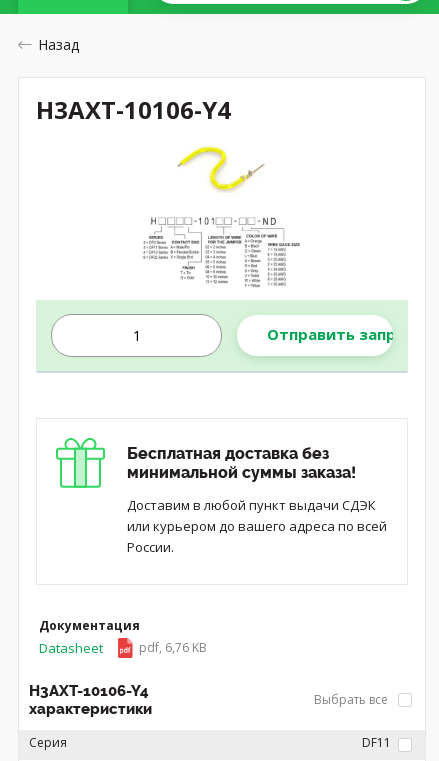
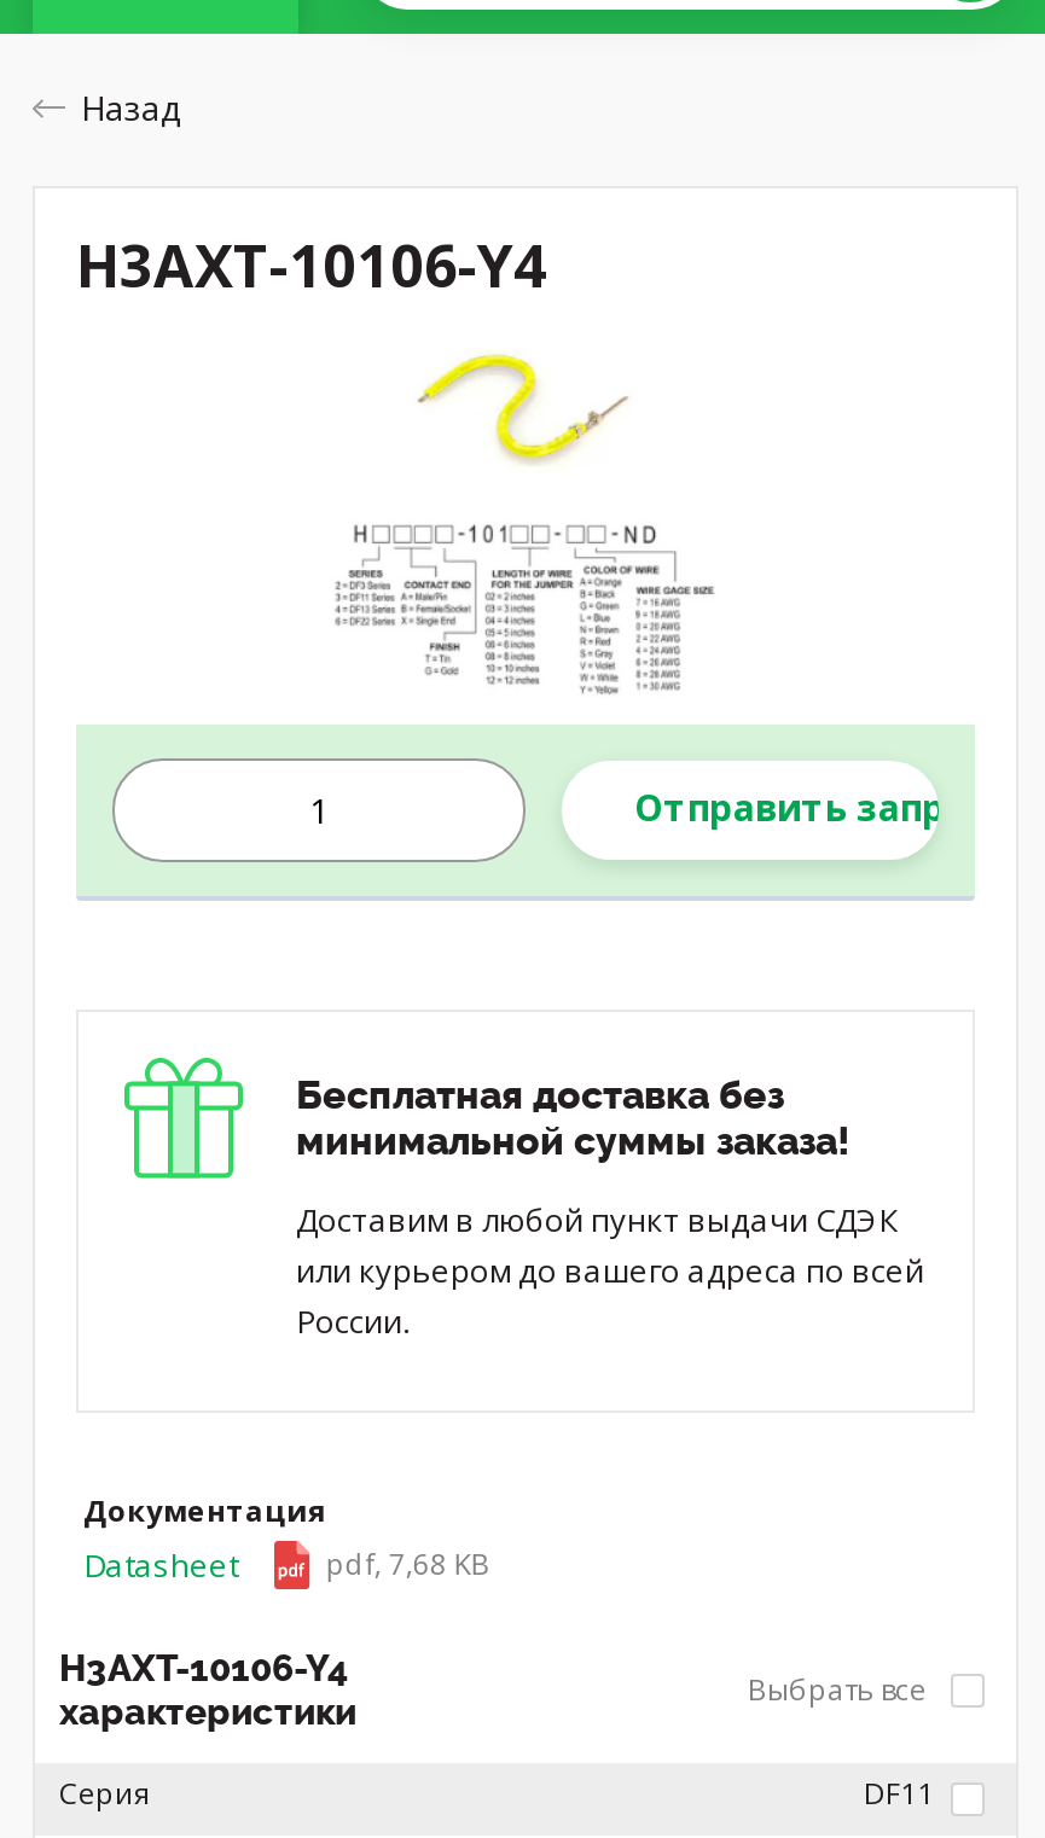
[139,639,207,656] pdf, 6,76 KB -> [326,1543,490,1584] pdf, 7,68 KB

